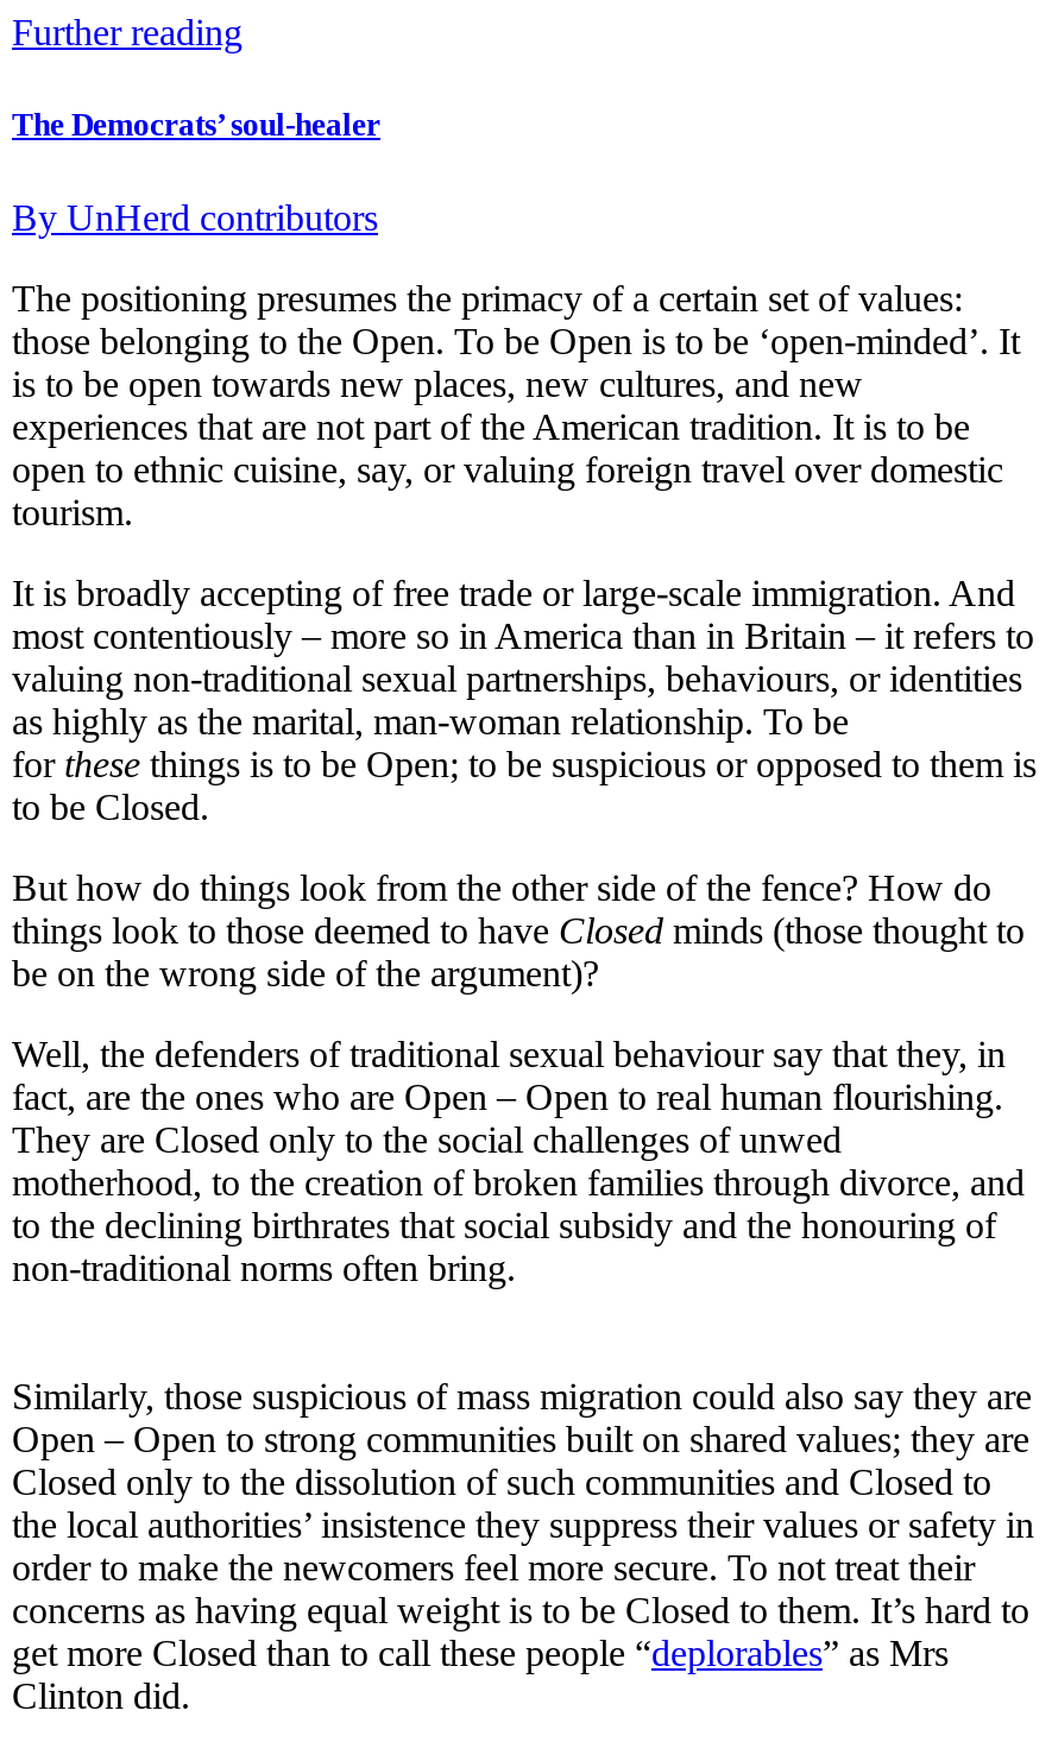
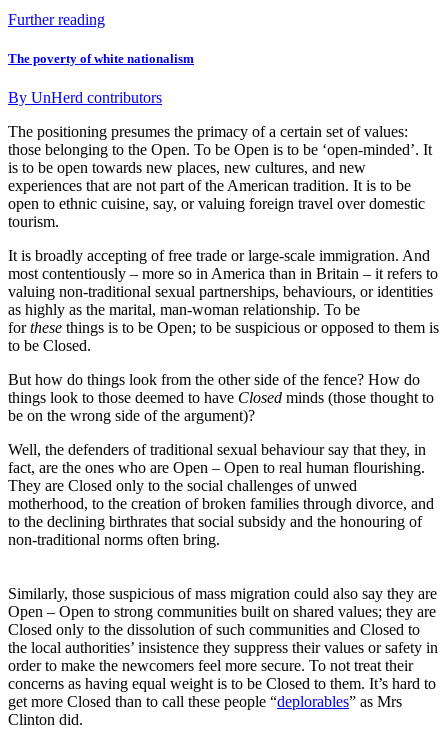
[12,107,380,143] The Democrats’ soul-healer -> [8,51,194,66] The poverty of white nationalism

